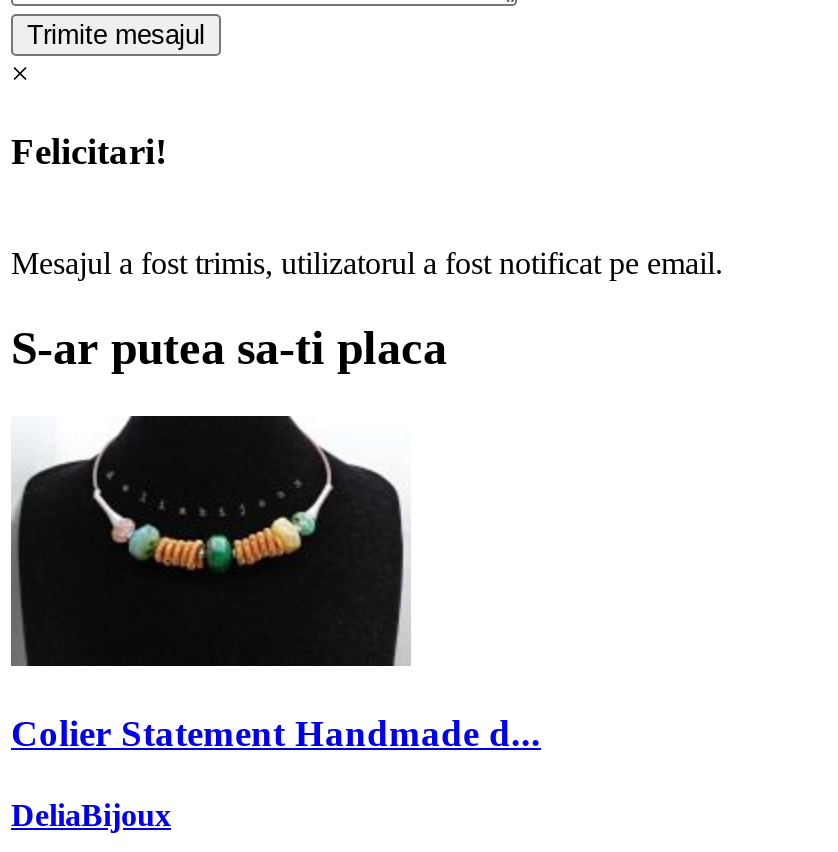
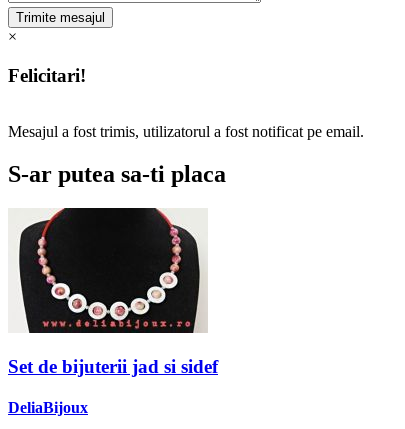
[9,416,541,754] [image] | Colier Statement Handmade d... -> [8,207,218,377] [image] | Set de bijuterii jad si sidef

